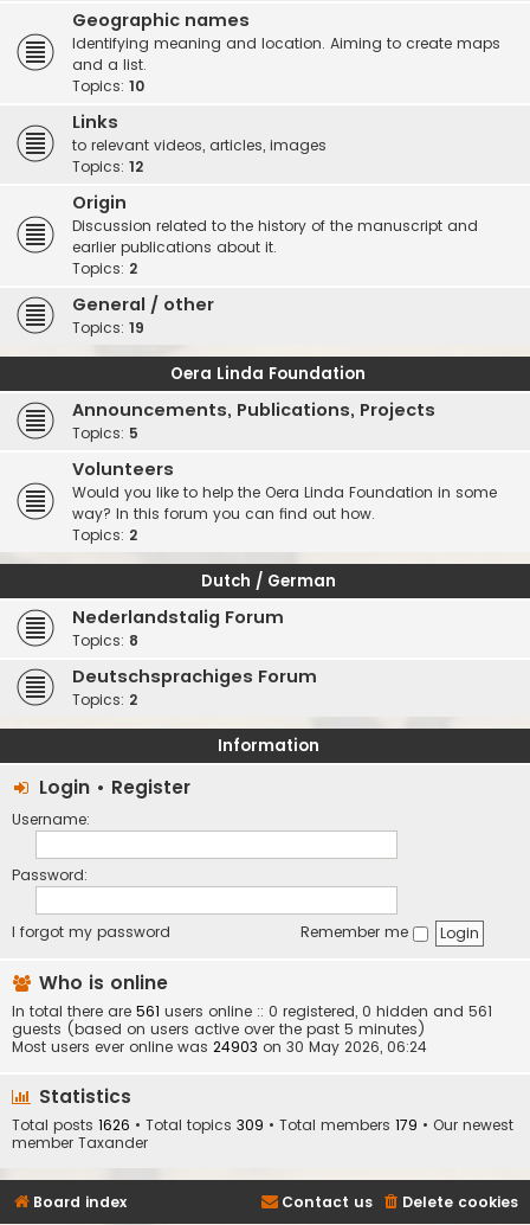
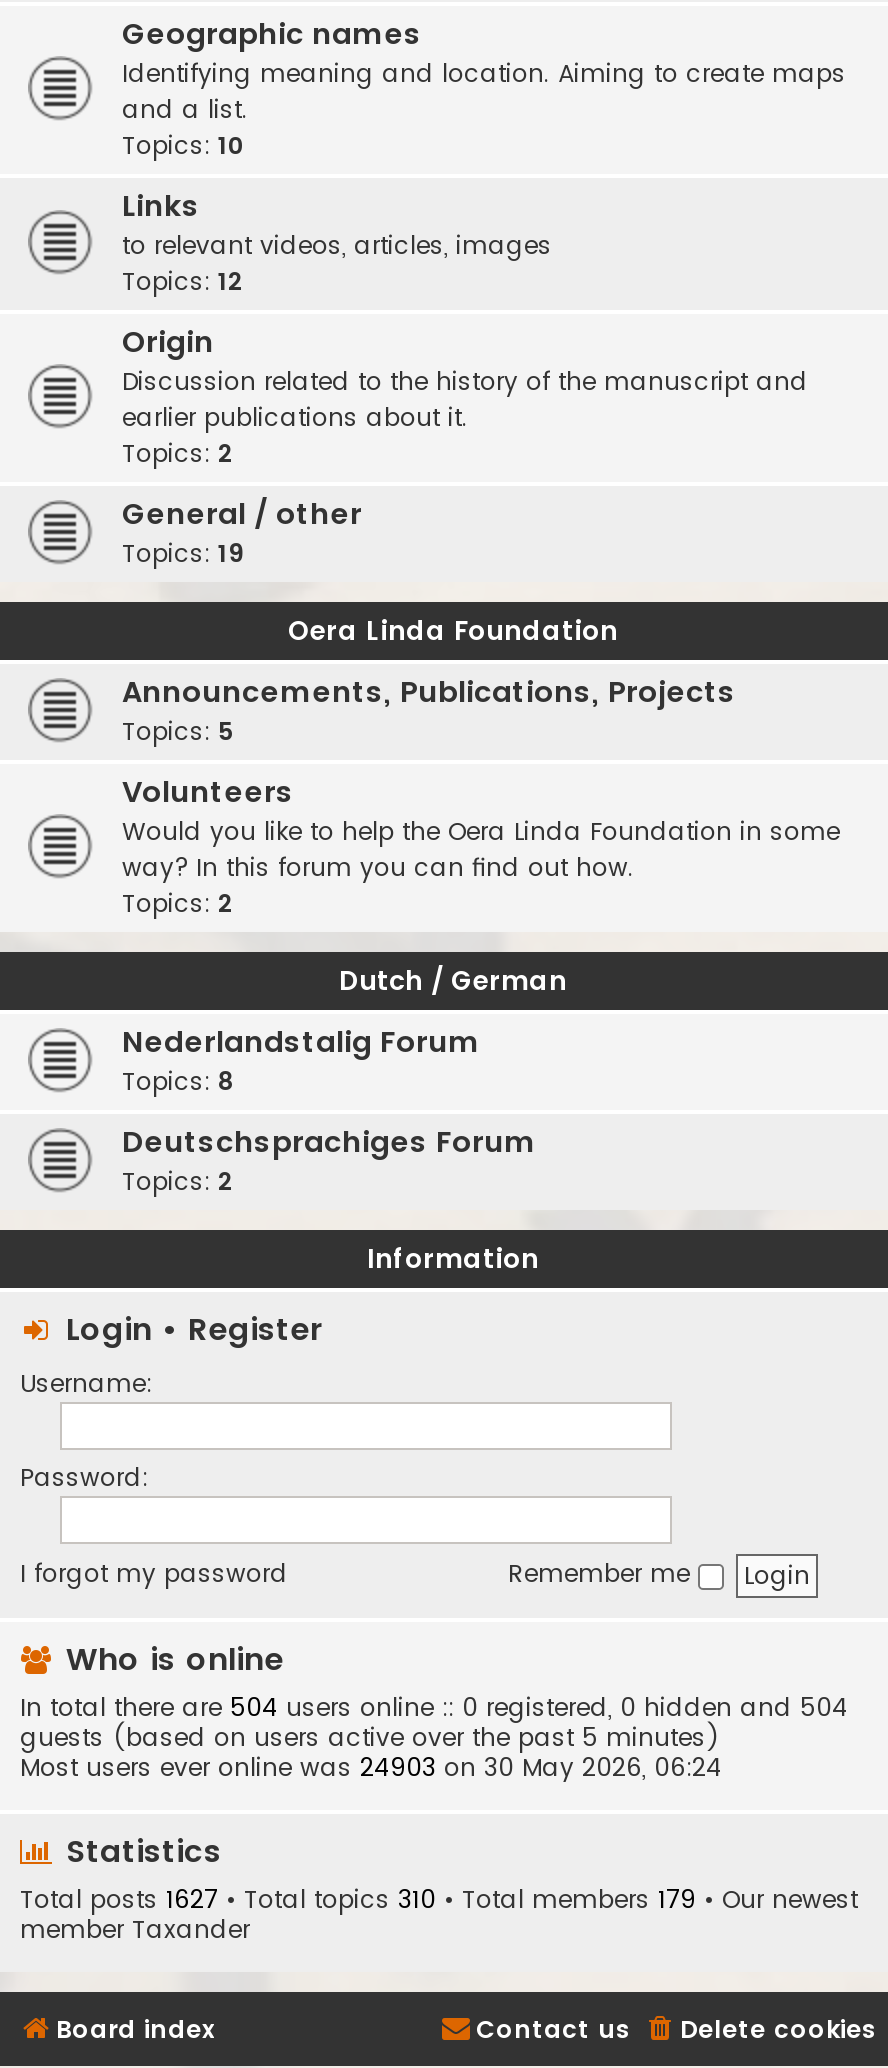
[12,1001,492,1022] In total there are 561 users online :: 0 registered, 0 hidden and 561 -> [20,1691,848,1725] In total there are 504 users online :: 0 registered, 0 hidden and 504
[12,1115,513,1135] Total posts 1626 • Total topics 309 • Total members 179 • Our newest -> [20,1883,858,1917] Total posts 1627 • Total topics 310 • Total members 179 • Our newest

